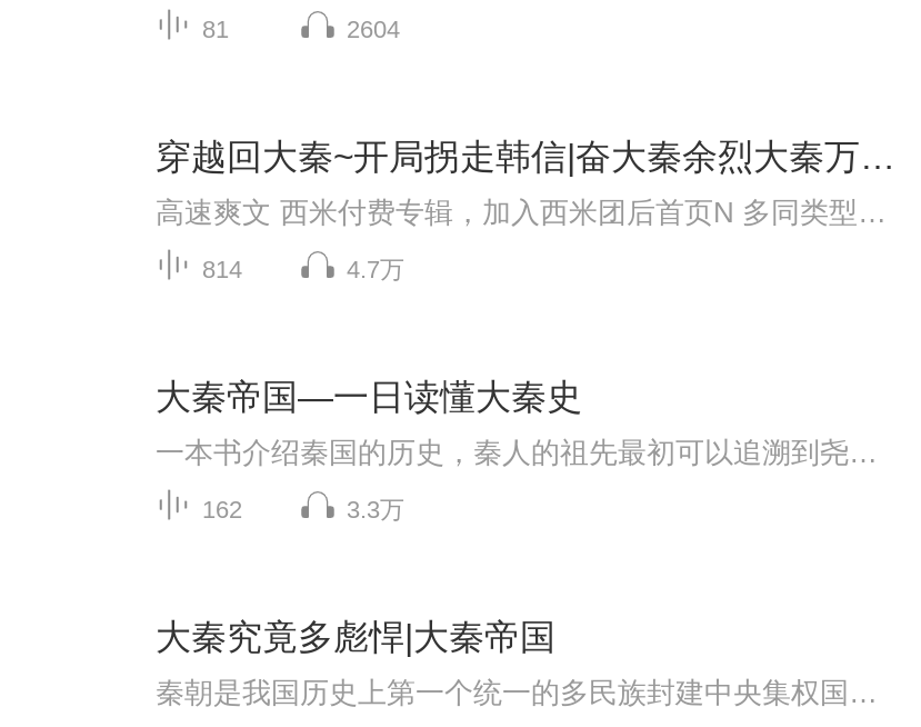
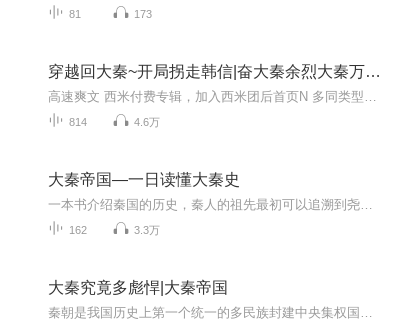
[347,15,400,42] 2604 -> [134,8,152,20] 173
[347,255,404,282] 4.7万 -> [134,116,160,128] 4.6万

